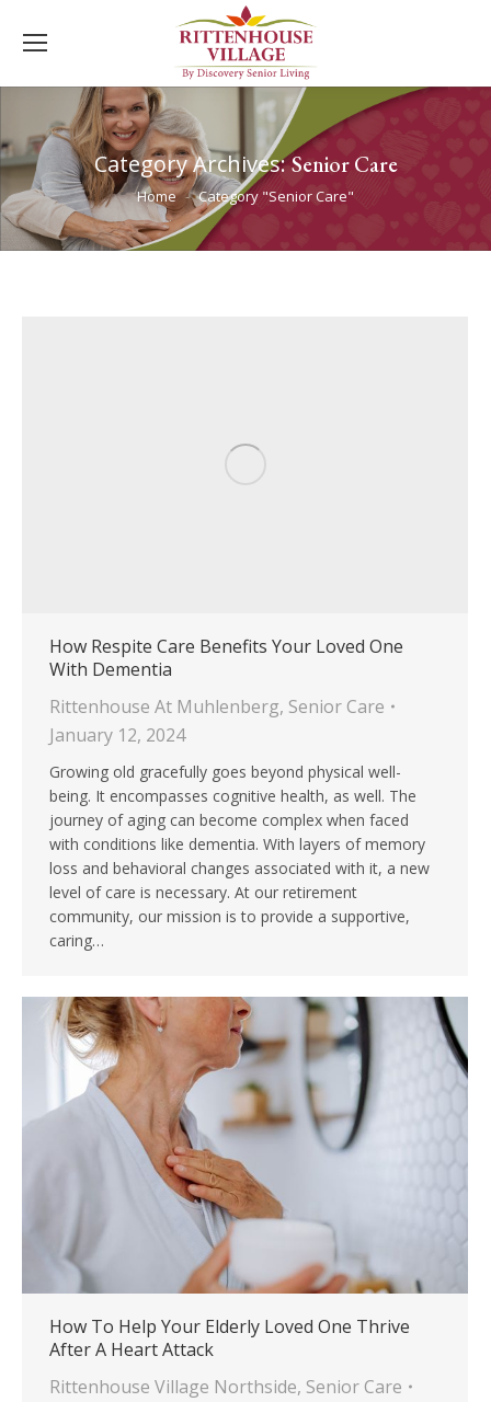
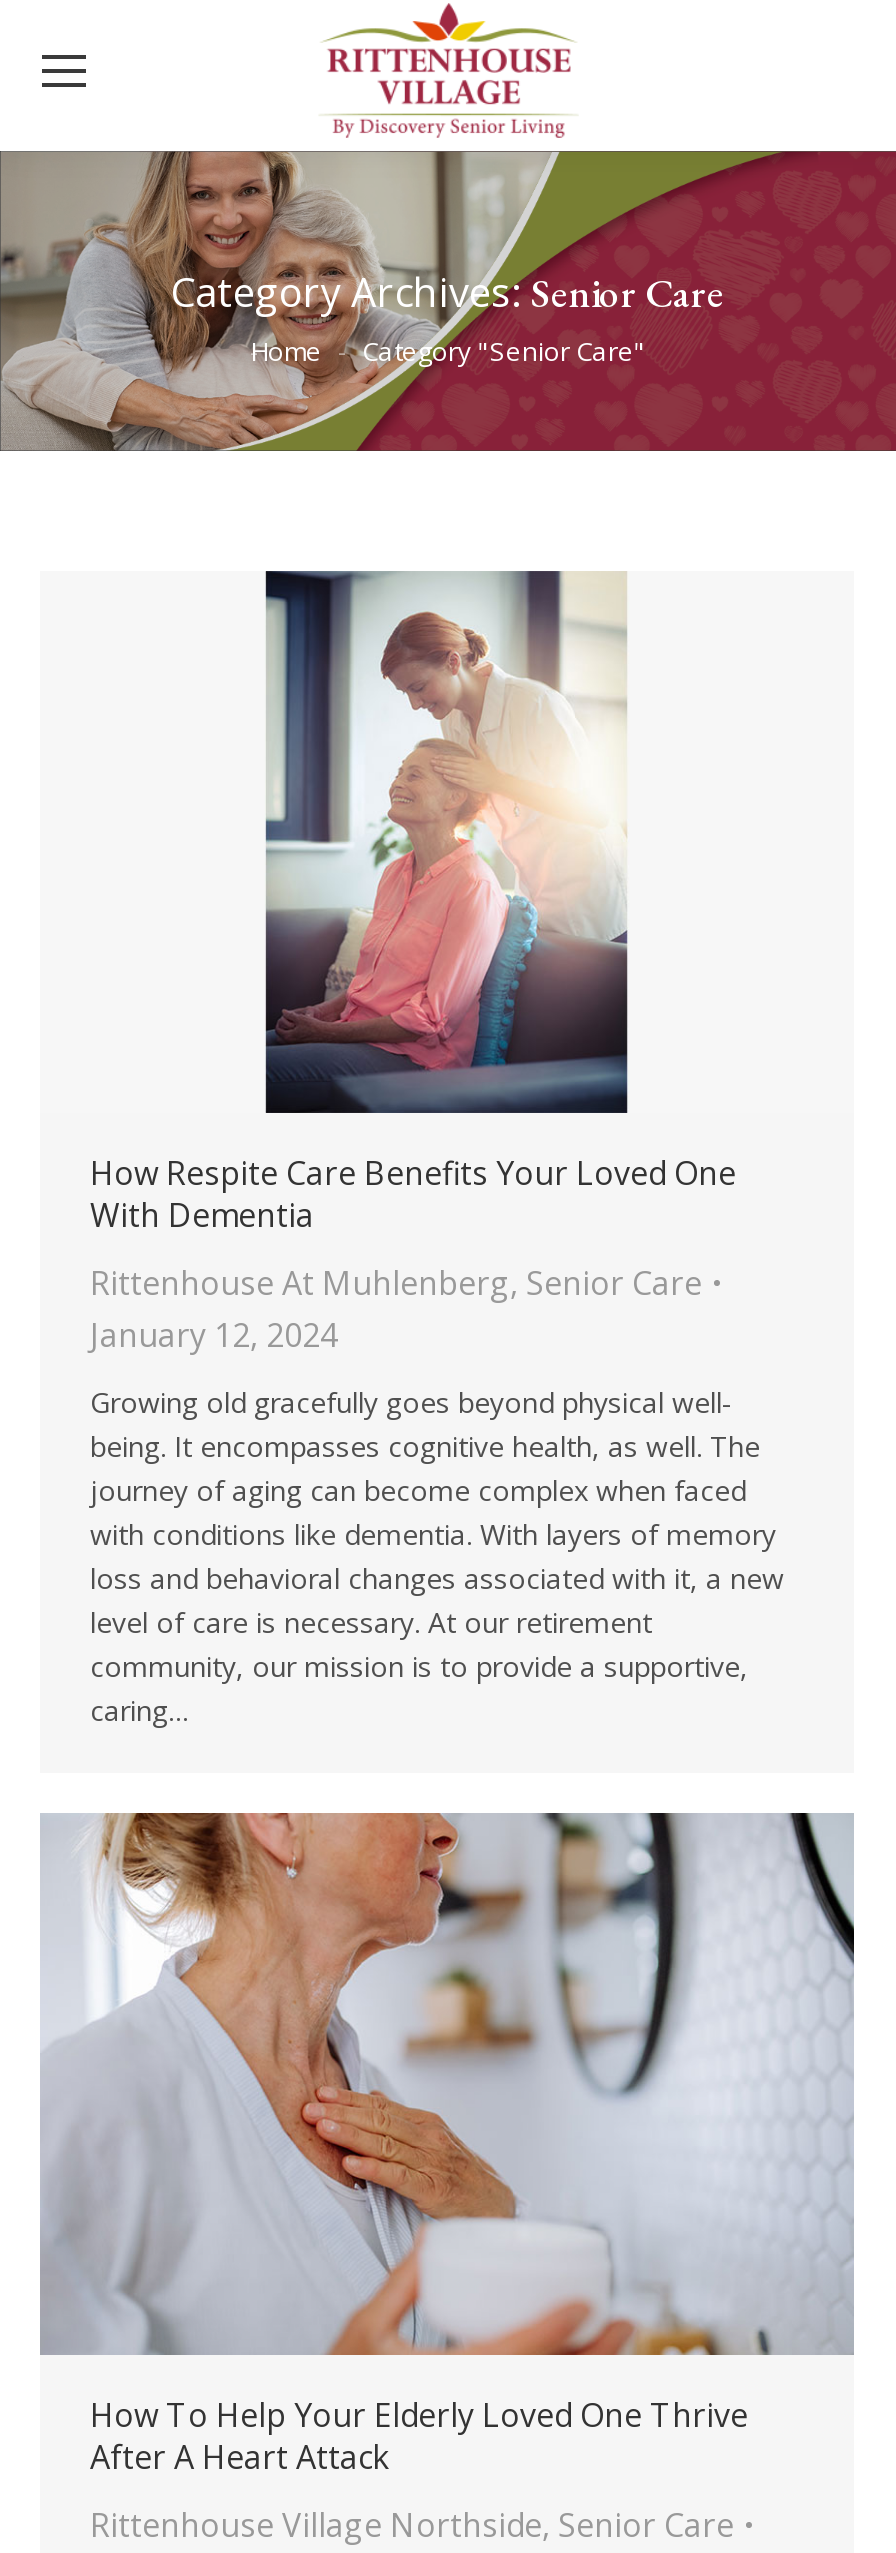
none -> [264,569,630,1115] [image]

